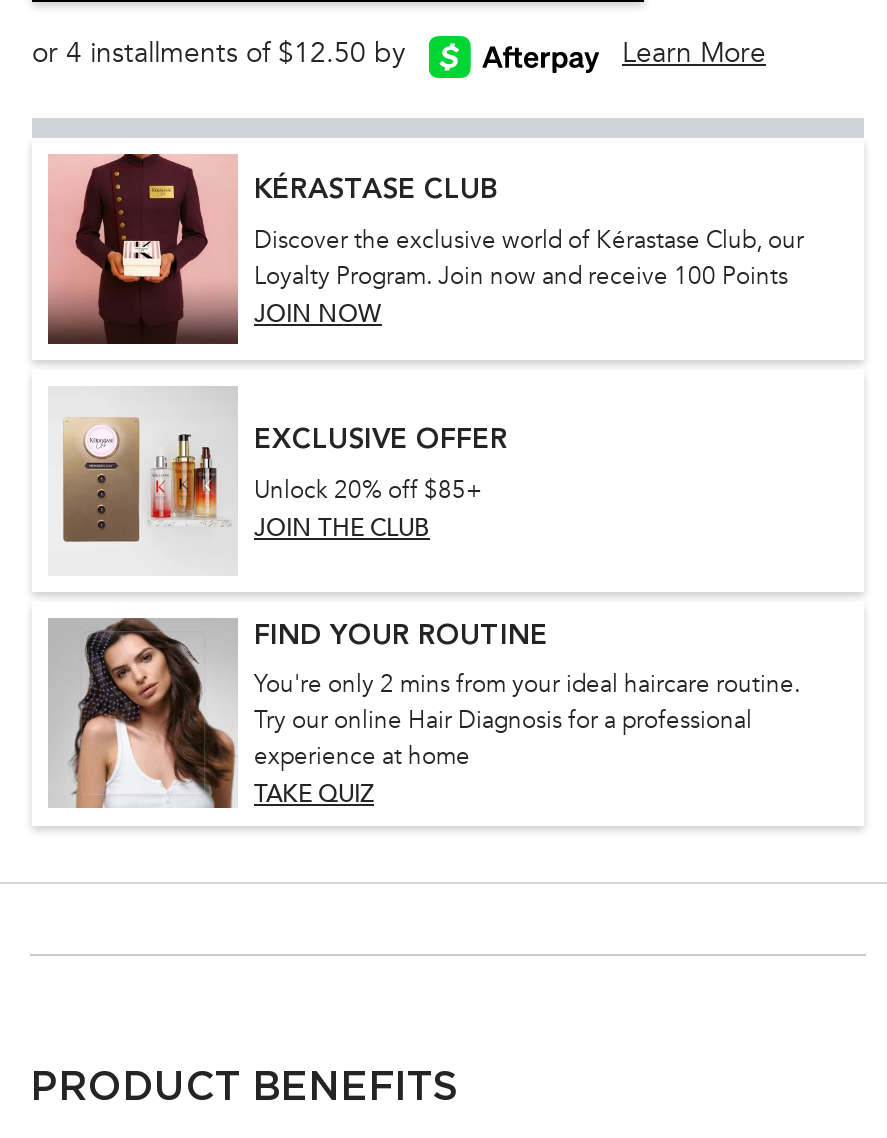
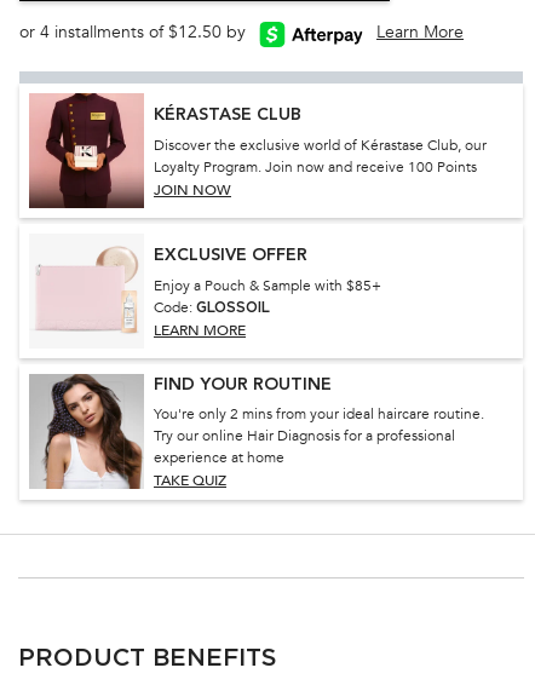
[62,388,482,544] [image] | Unlock 20% off $85+ | JOIN THE CLUB -> [39,236,381,340] [image] | Enjoy a Pouch & Sample with $85+ | Code: GLOSSOIL | LEARN MORE

